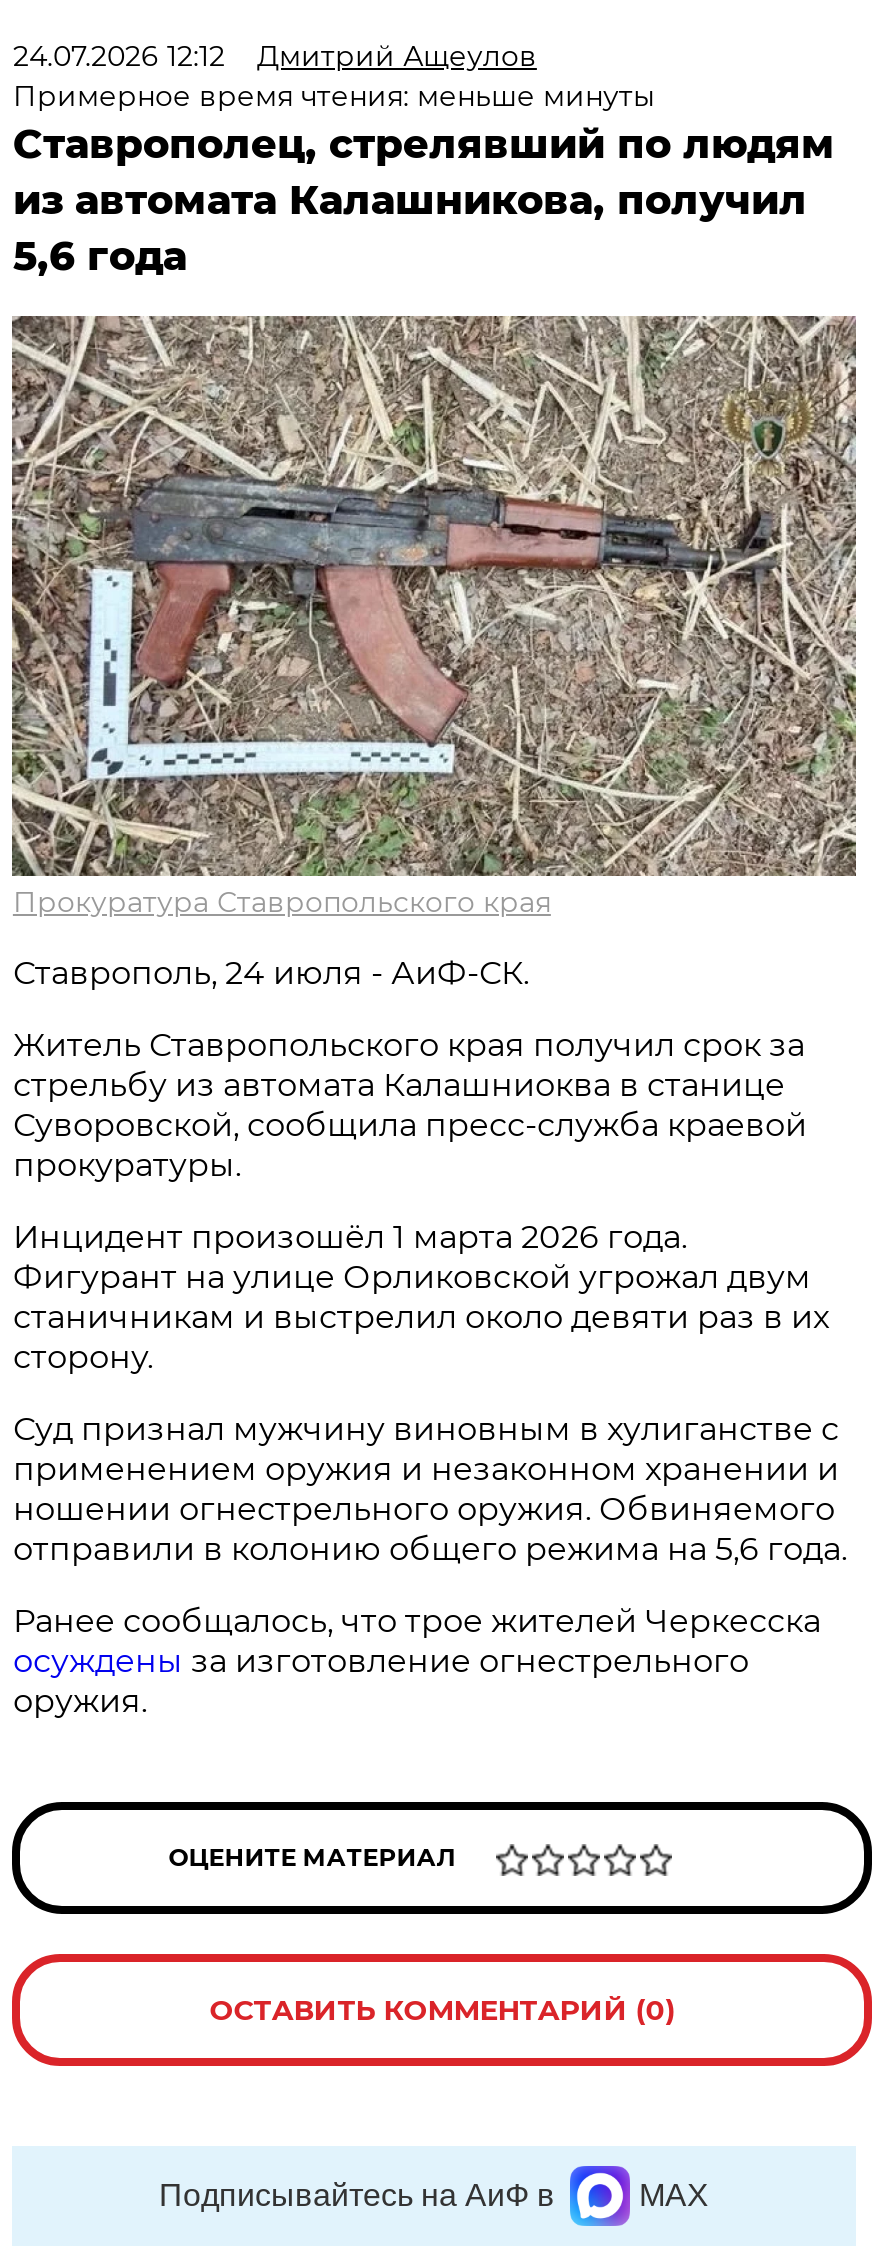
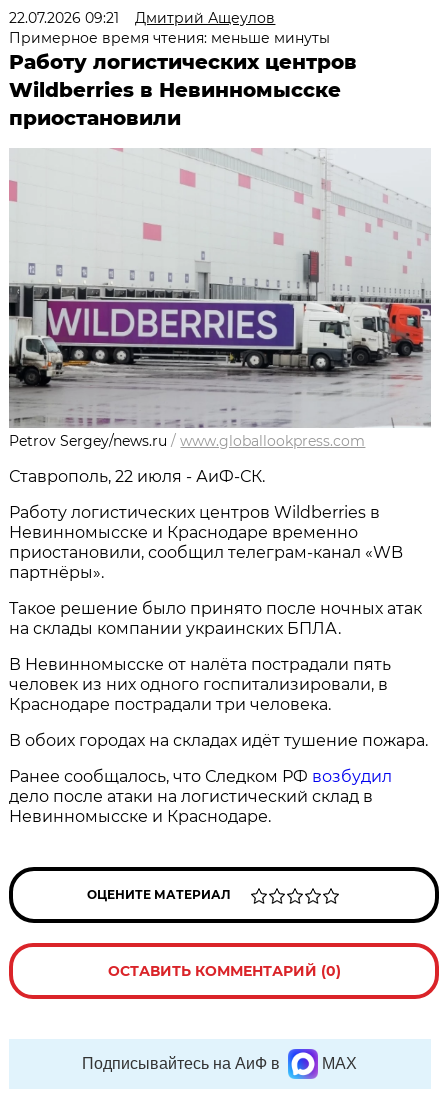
[13,38,537,74] 24.07.2026 12:12 Дмитрий Ащеулов -> [9,9,275,27] 22.07.2026 09:21 Дмитрий Ащеулов
[13,120,835,280] Ставрополец, стрелявший по людям | из автомата Калашникова, получил | 5,6 года -> [9,50,357,130] Работу логистических центров | Wildberries в Невинномысске | приостановили
[10,314,858,1720] [image] | Прокуратура Ставропольского края | Ставрополь, 24 июля - АиФ-СК. | Житель Ставропольского края получил срок за | стрельбу из автомата Калашниоква в станице | Суворовской, сообщила пресс-служба краевой | прокуратуры. | Инцидент произошёл 1 марта 2026 года. | Фигурант на улице Орликовской угрожал двум | станичникам и выстрелил около девяти раз в их | сторону. | Суд признал мужчину виновным в хулиганстве с | применением оружия и незаконном хранении и | ношении огнестрельного оружия. Обвиняемого | отправили в колонию общего режима на 5,6 года. | Ранее сообщалось, что трое жителей Черкесска | осуждены за изготовление огнестрельного | оружия. -> [9,148,431,826] [image] | Petrov Sergey/news.ru / www.globallookpress.com | Ставрополь, 22 июля - АиФ-СК. | Работу логистических центров Wildberries в | Невинномысске и Краснодаре временно | приостановили, сообщил телеграм-канал «WB | партнёры». | Такое решение было принято после ночных атак | на склады компании украинских БПЛА. | В Невинномысске от налёта пострадали пять | человек из них одного госпитализировали, в | Краснодаре пострадали три человека. | В обоих городах на складах идёт тушение пожара. | Ранее сообщалось, что Следком РФ возбудил | дело после атаки на логистический склад в | Невинномысске и Краснодаре.

